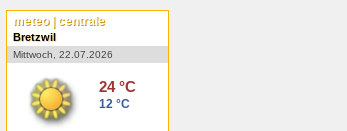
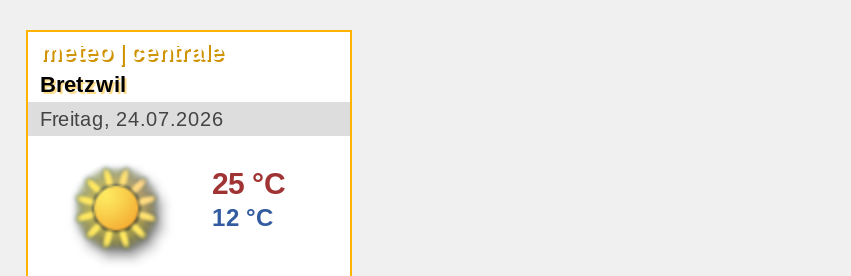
[13,48,113,59] Mittwoch, 22.07.2026 -> [40,109,224,131] Freitag, 24.07.2026
[99,77,136,94] 24 °C -> [212,167,286,201] 25 °C

